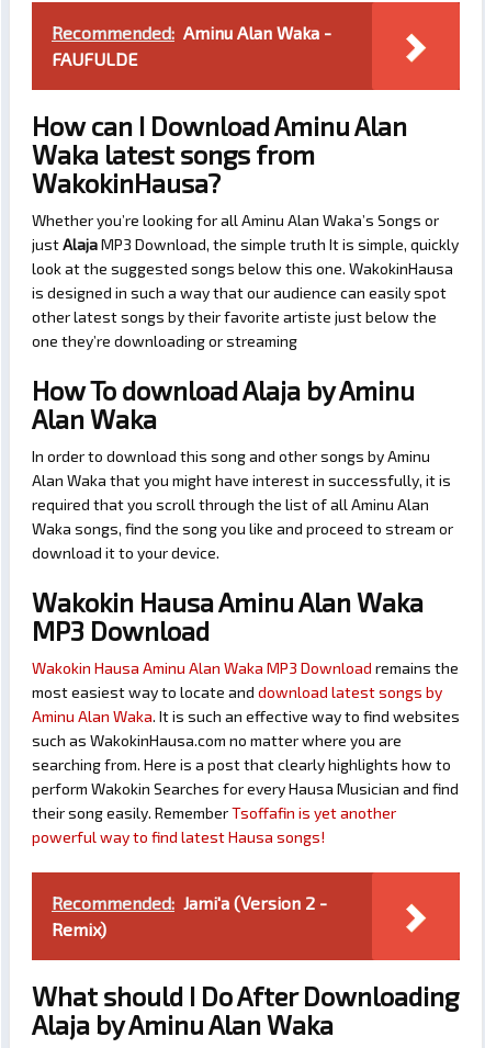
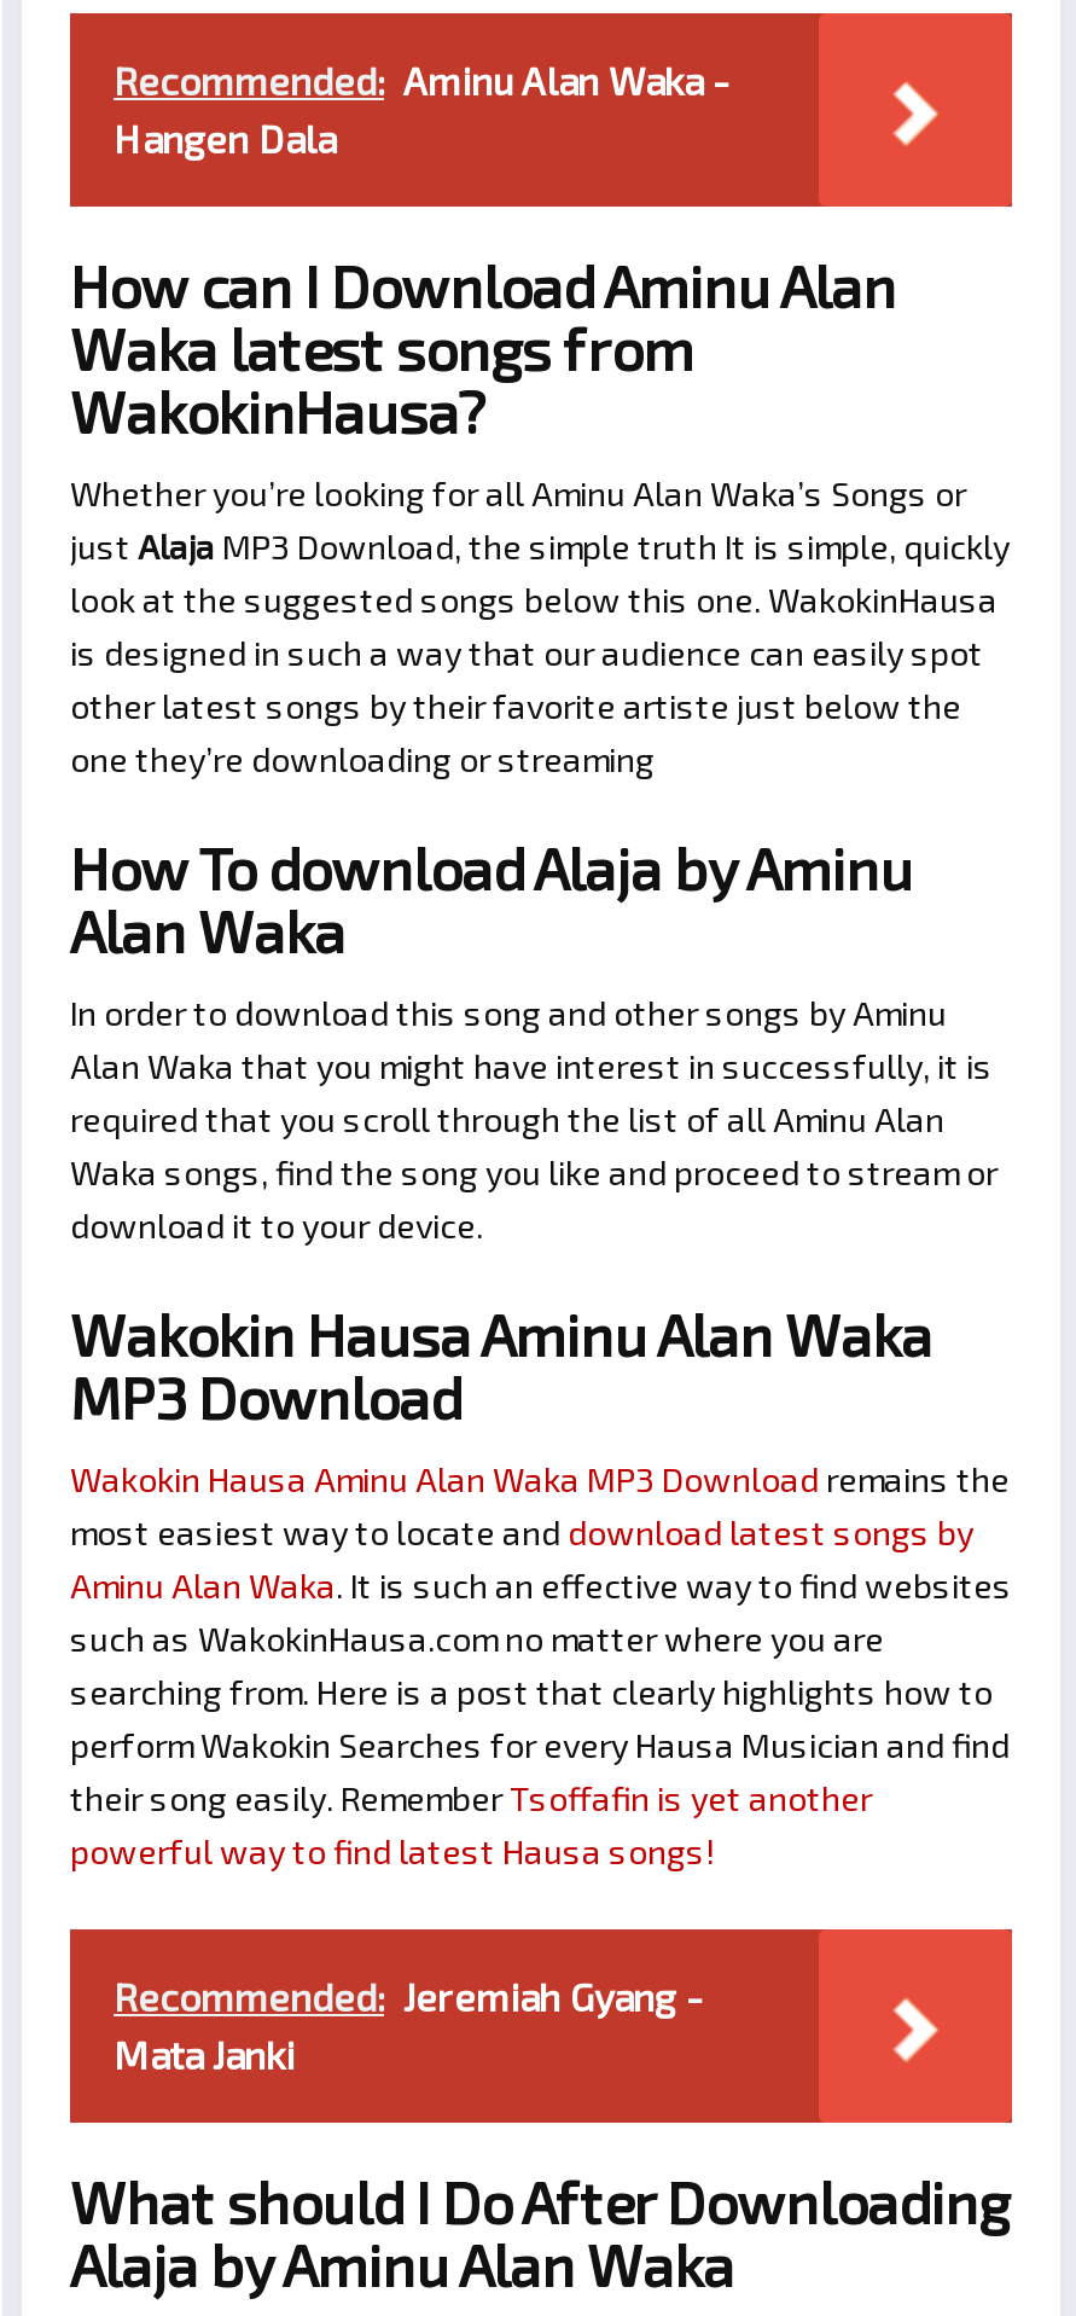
[52,49,137,70] FAUFULDE -> [114,116,336,162] Hangen Dala
[52,893,327,940] Recommended: Jami'a (Version 2 - | Remix) -> [114,1974,703,2078] Recommended: Jeremiah Gyang - | Mata Janki

